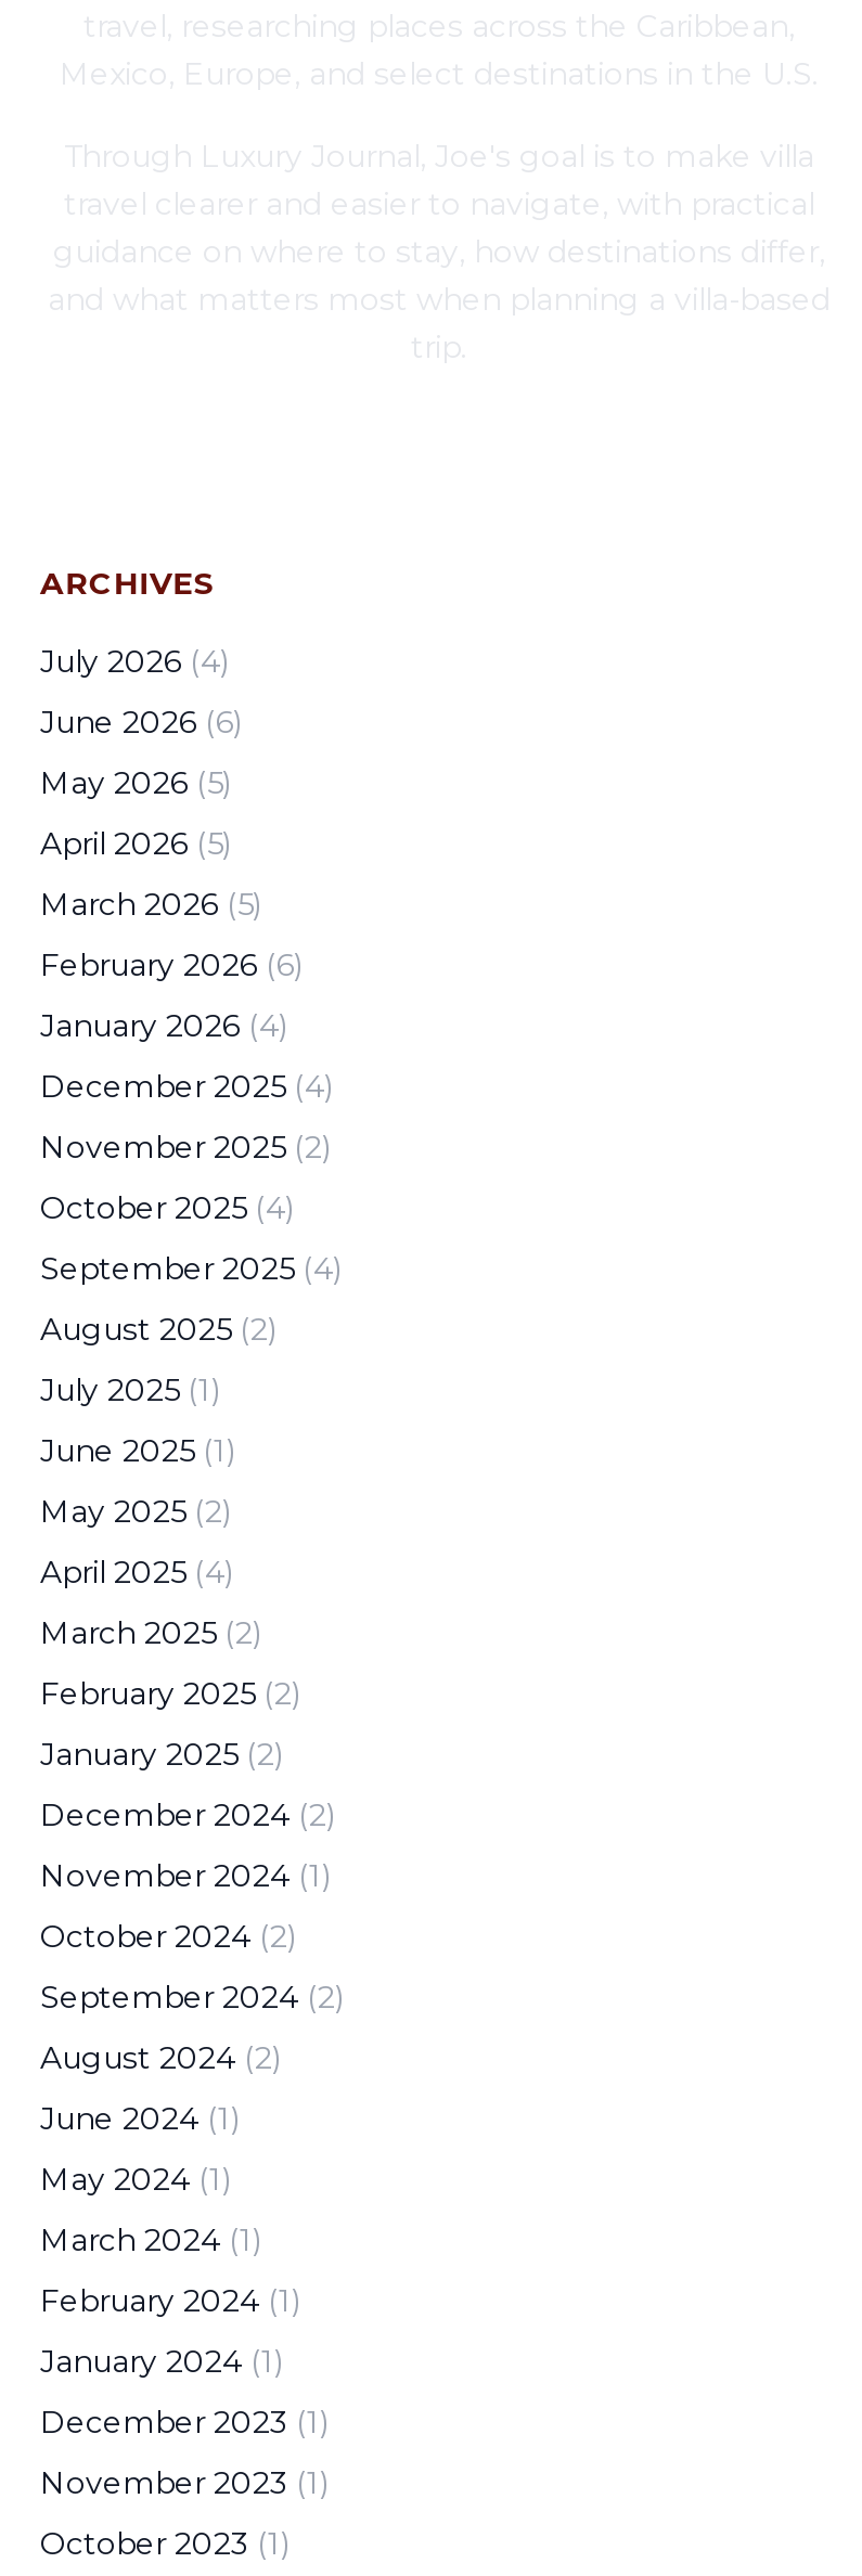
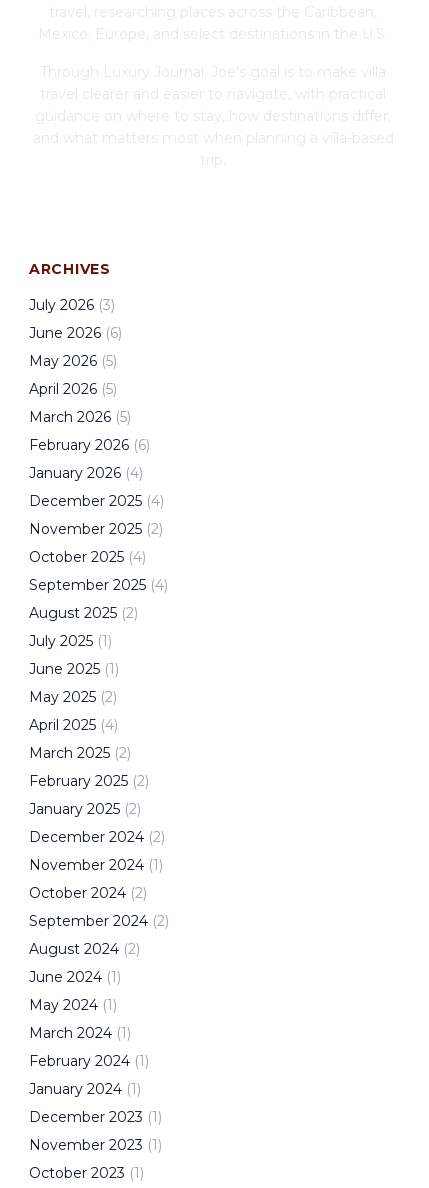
[40,642,229,681] July 2026 (4) -> [29,296,115,314] July 2026 (3)

